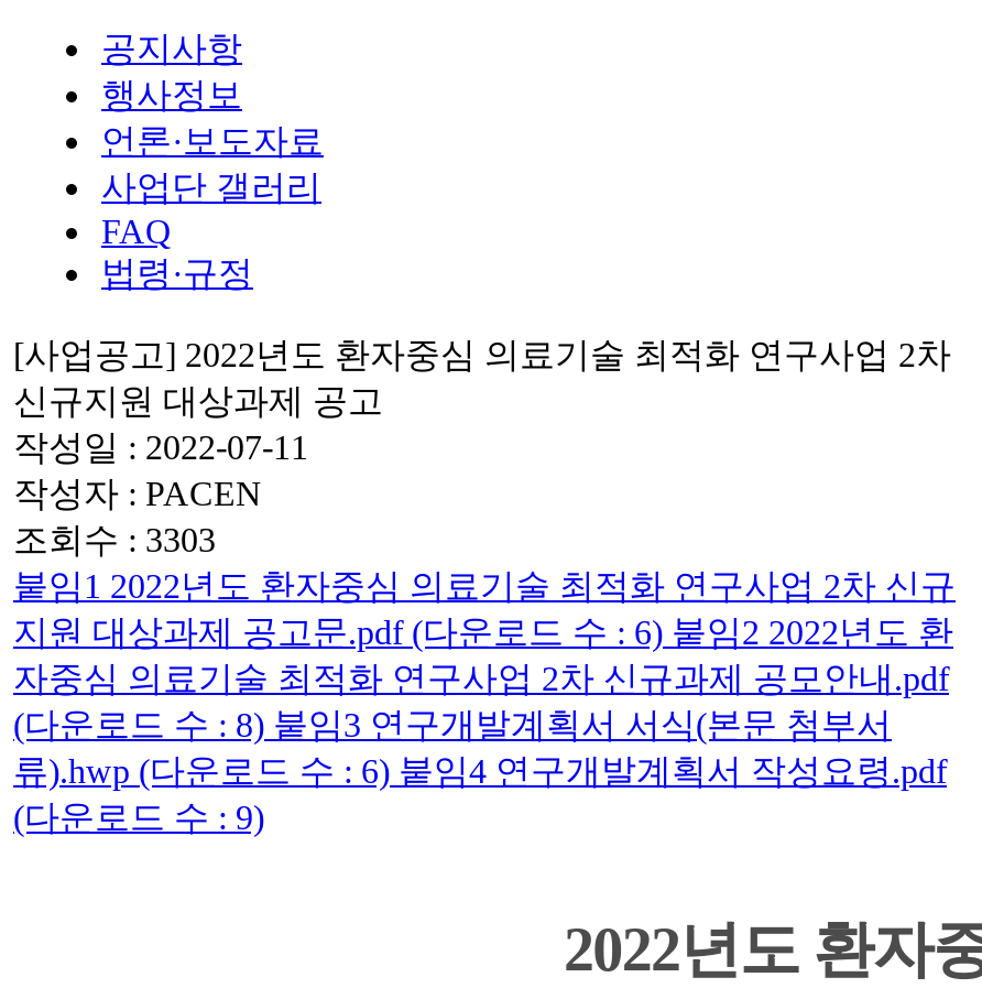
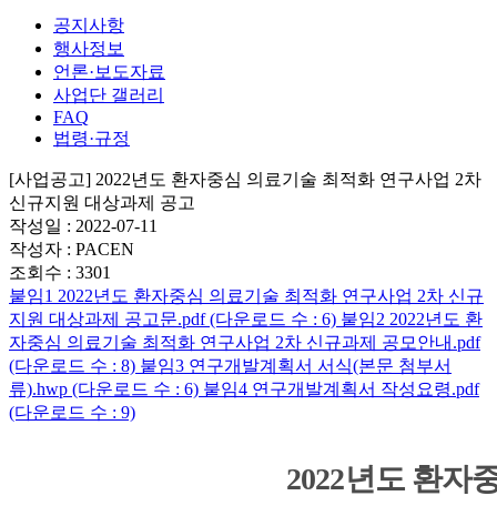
[13,521,216,558] 조회수 : 3303 -> [9,263,111,282] 조회수 : 3301

